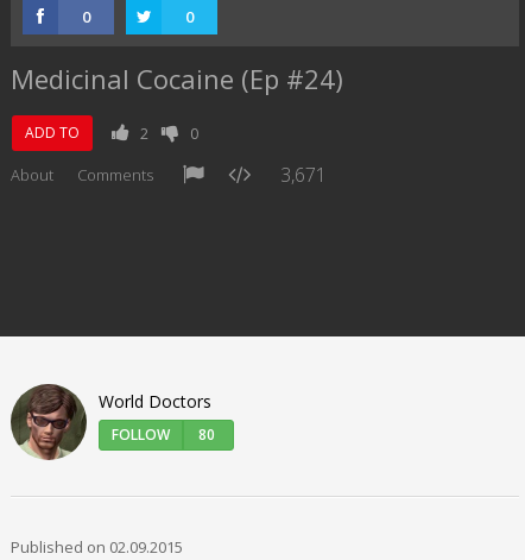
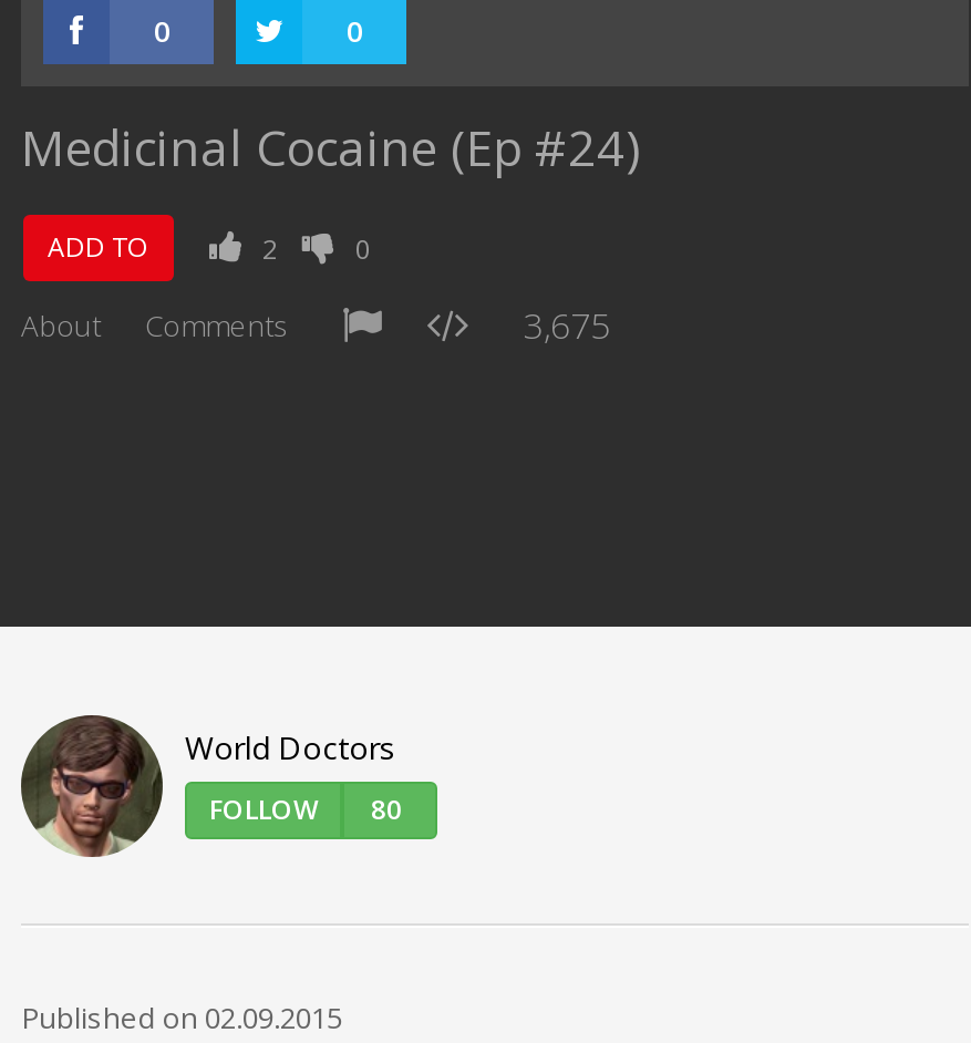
[280,161,327,188] 3,671 -> [524,301,610,349] 3,675

